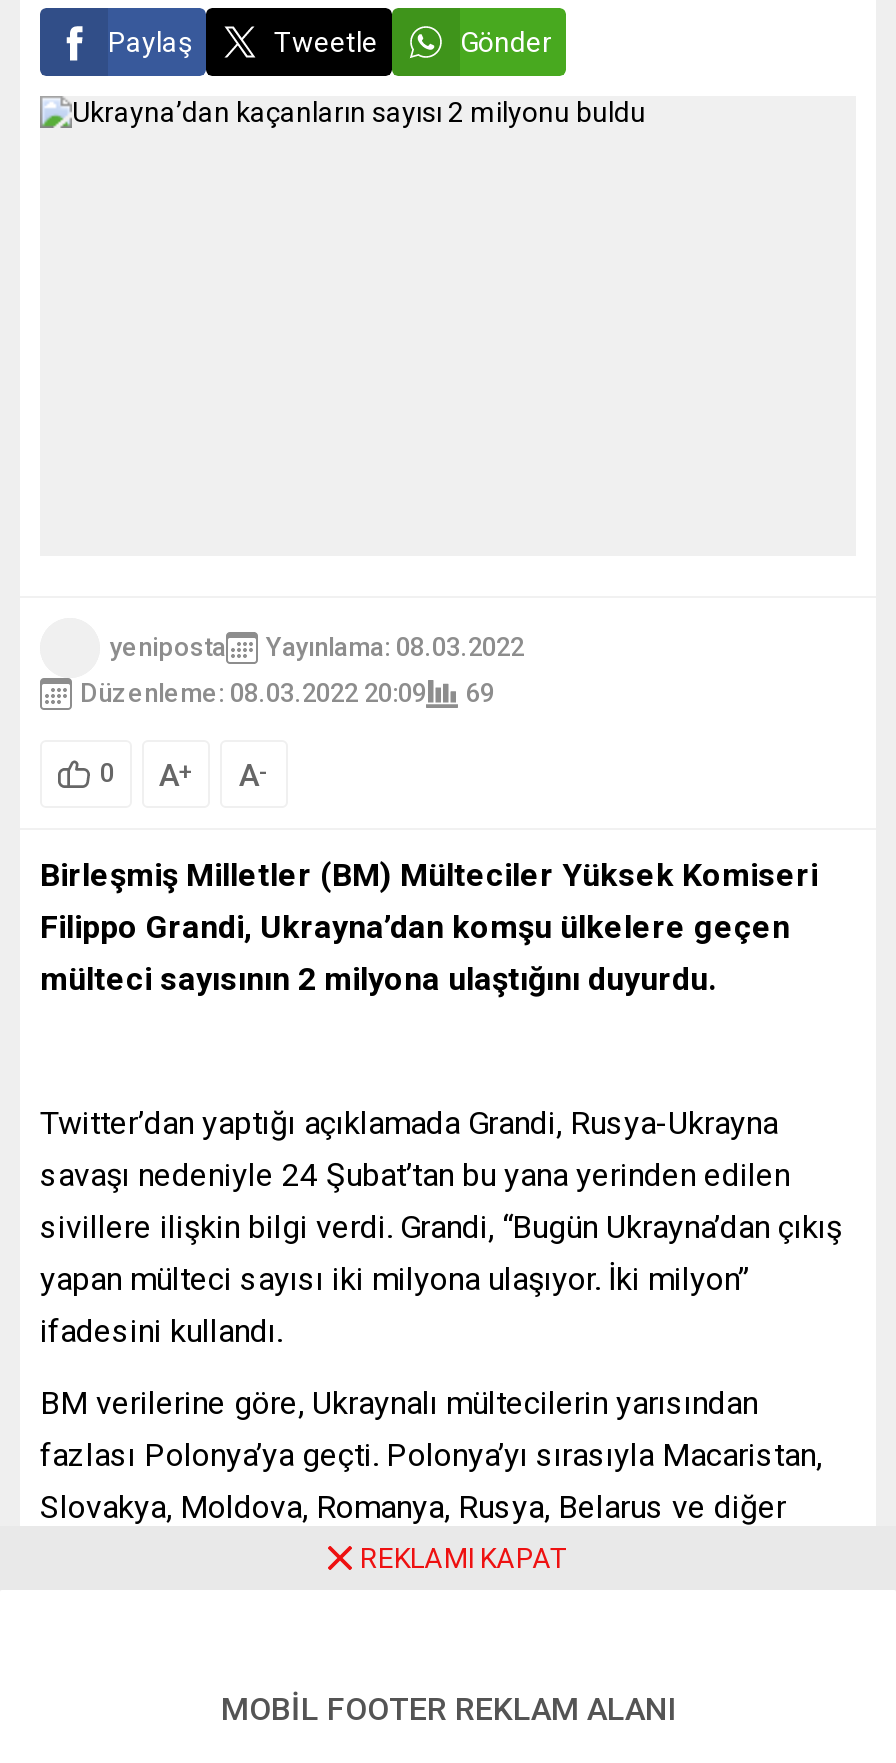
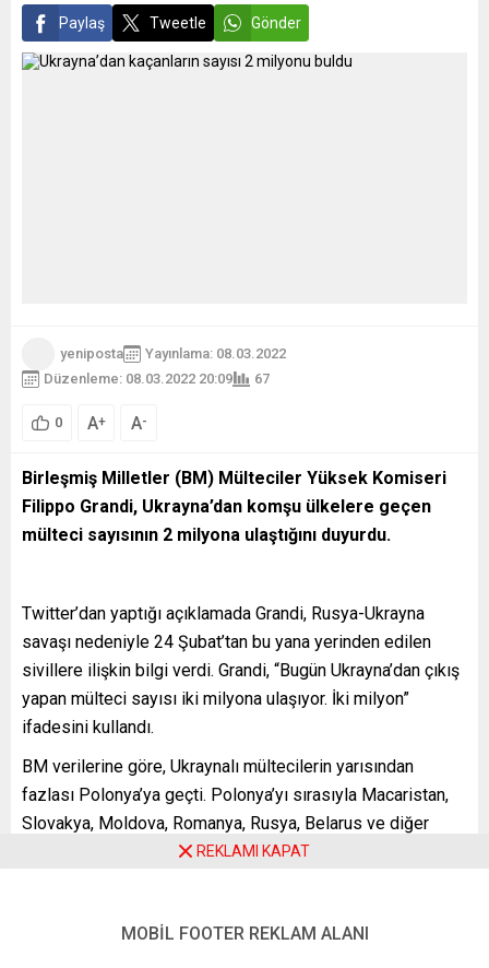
[80,678,494,708] Düzenleme: 08.03.2022 20:09 69 -> [44,371,270,387] Düzenleme: 08.03.2022 20:09 67

